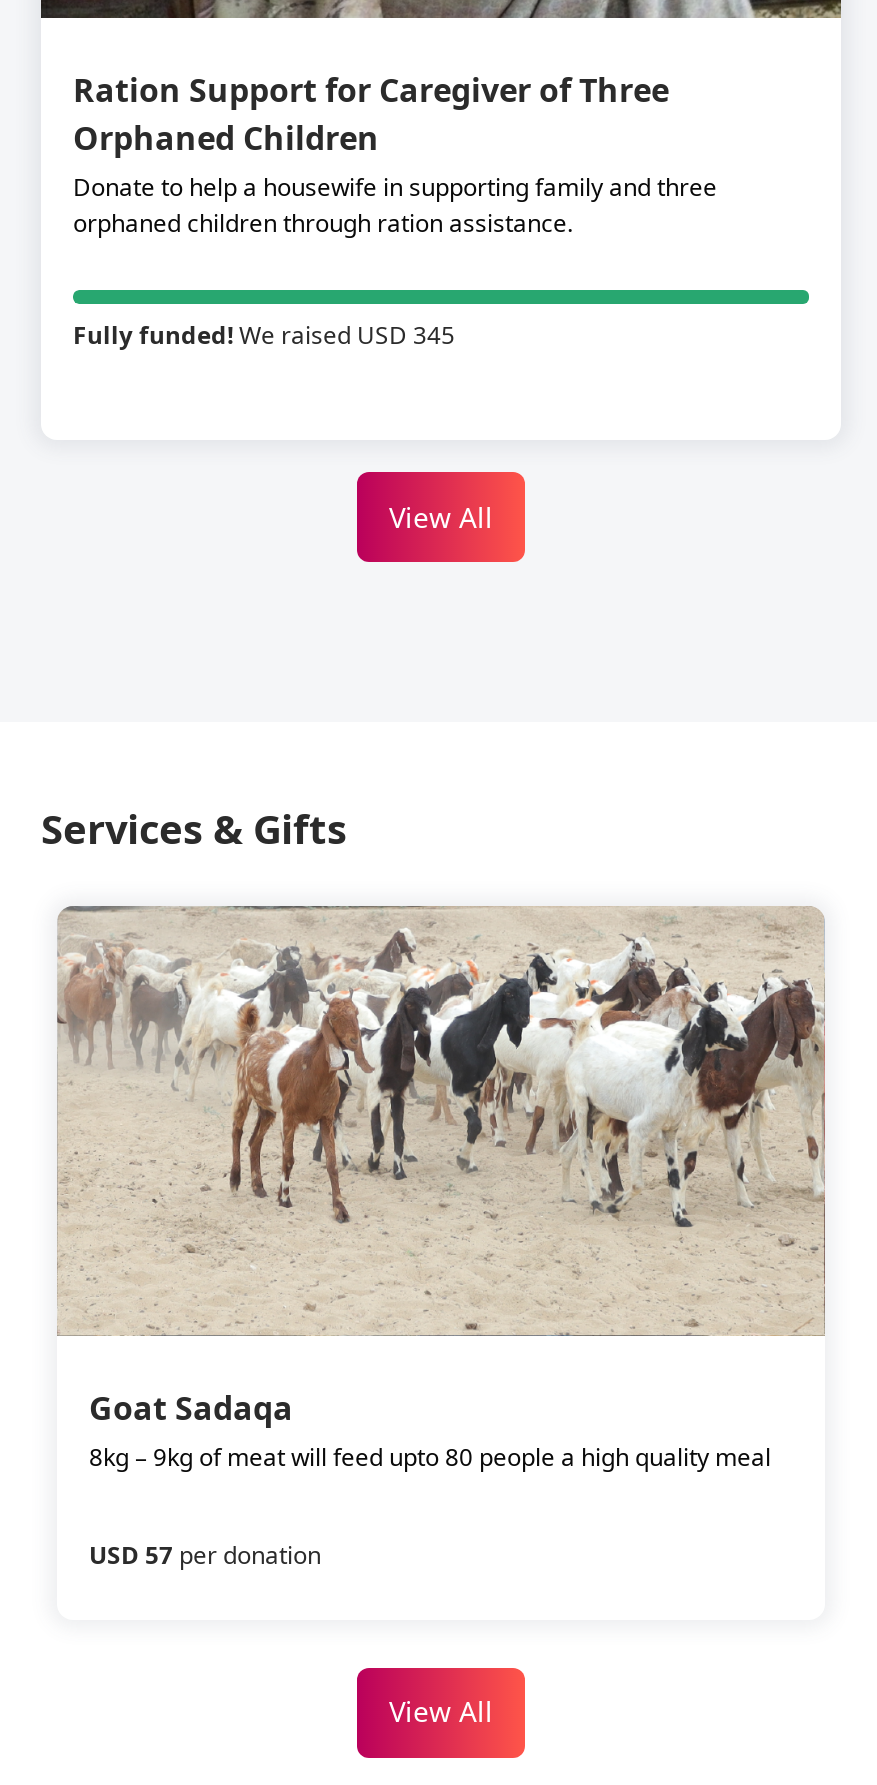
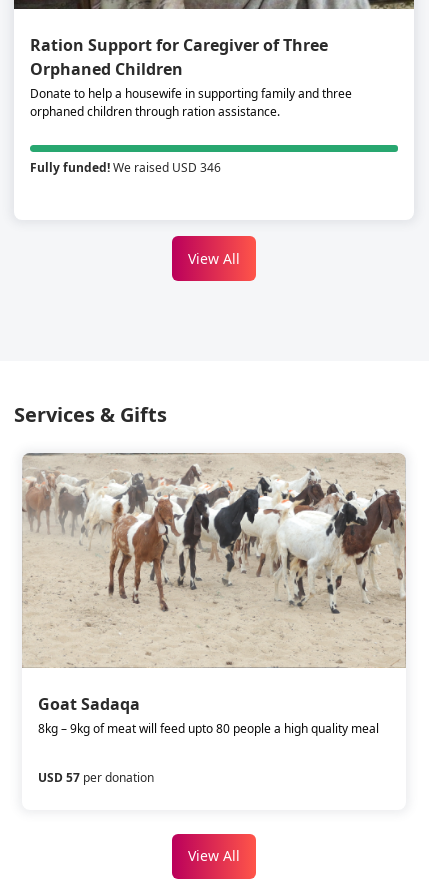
[73,319,455,353] Fully funded! We raised USD 345 -> [30,159,221,176] Fully funded! We raised USD 346

